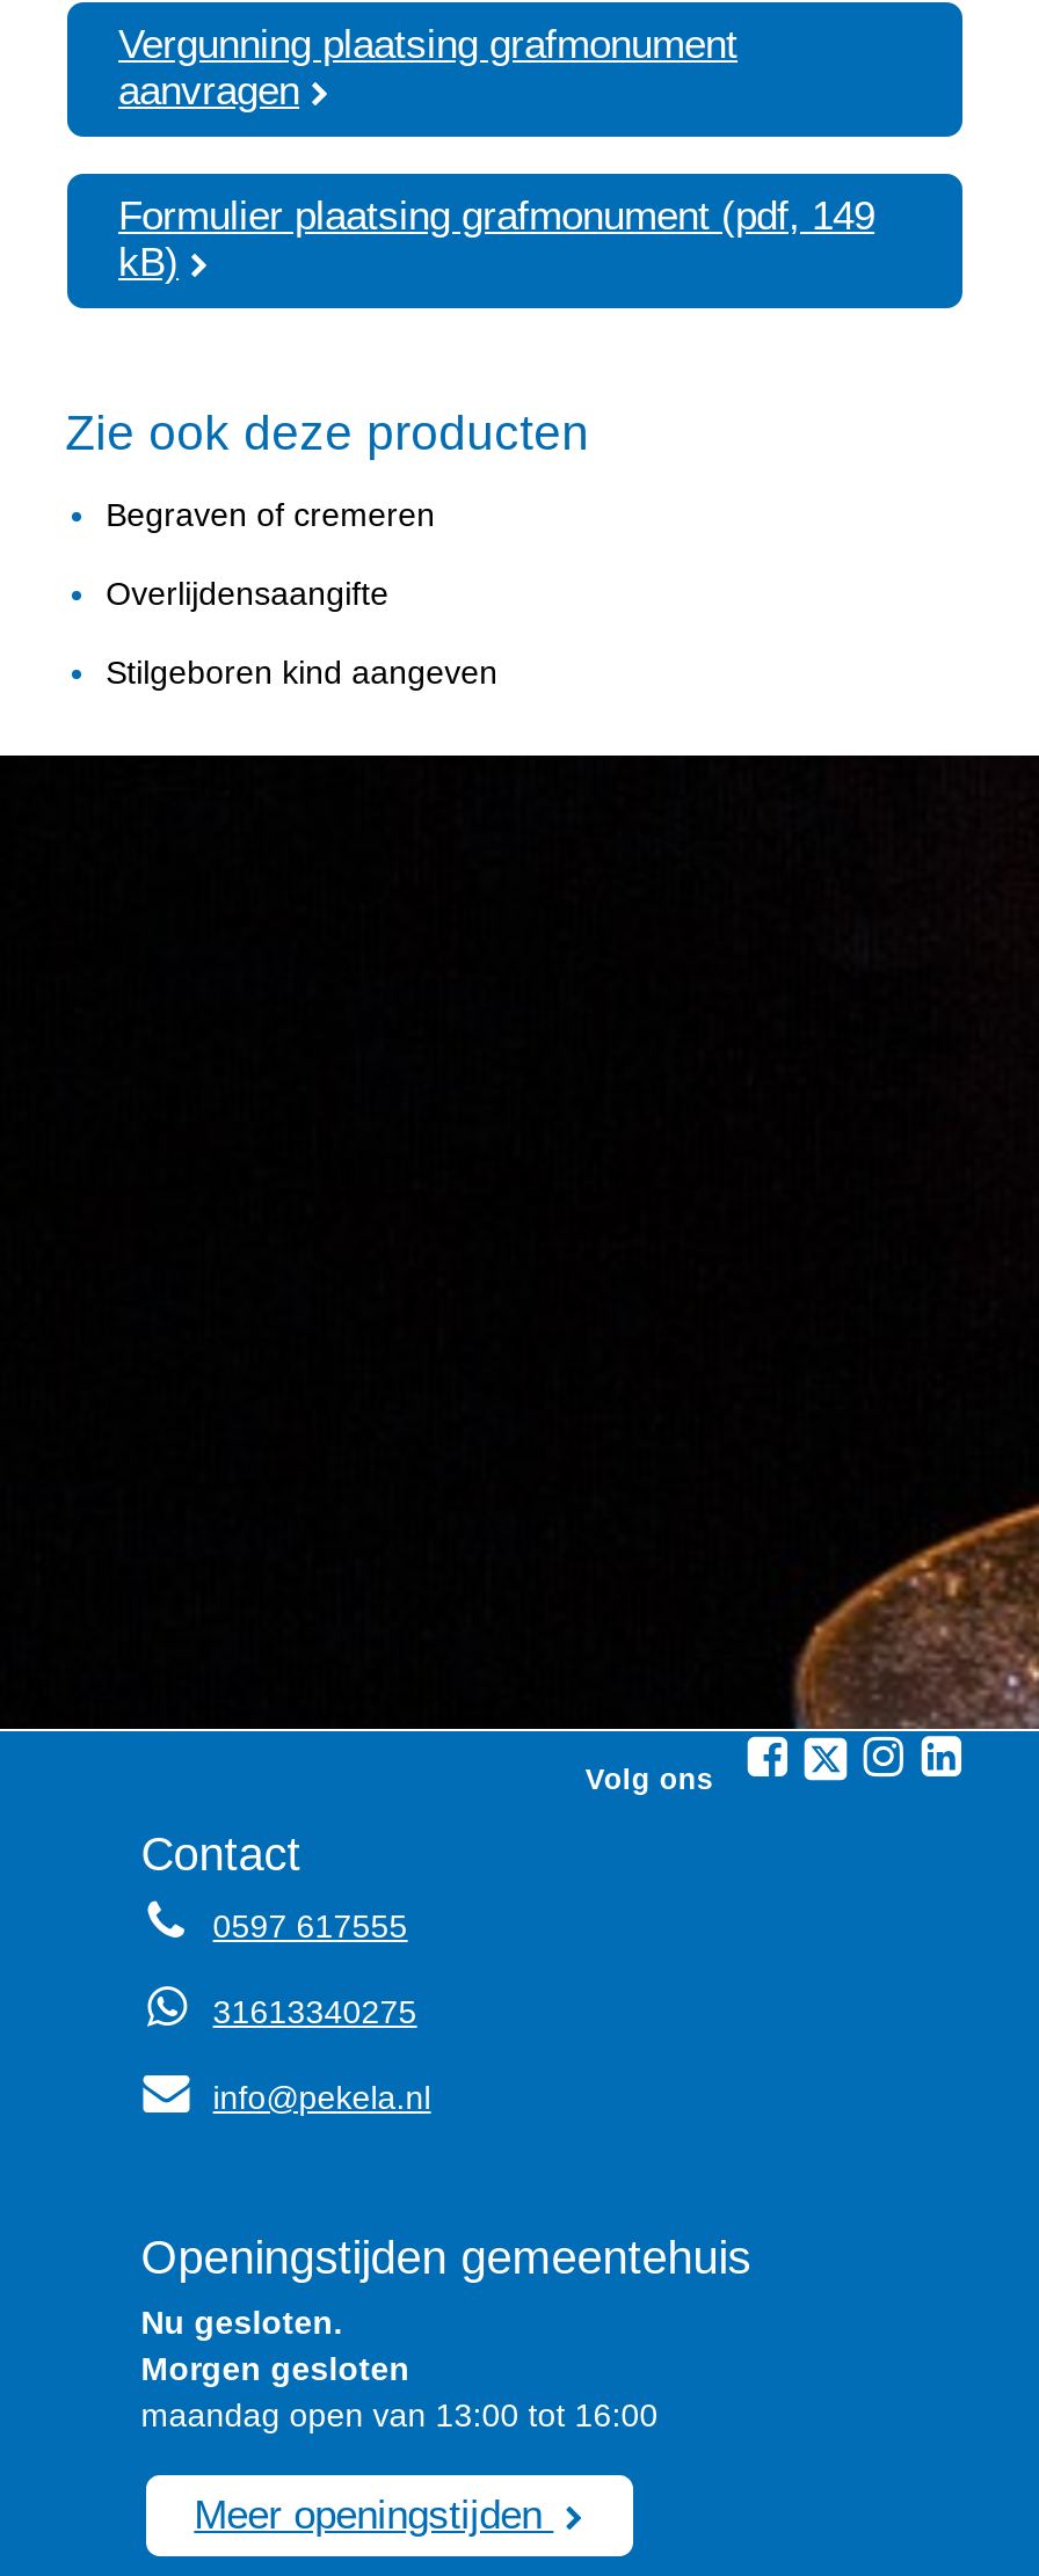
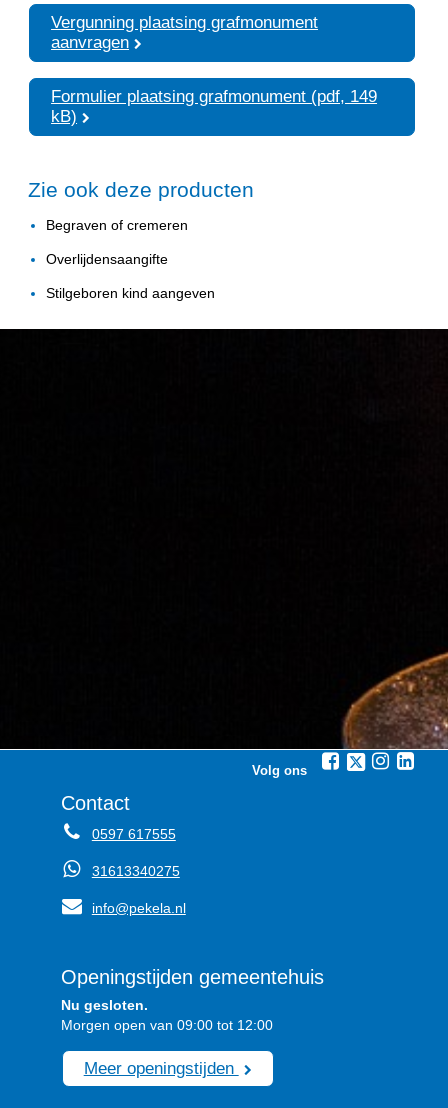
[141,2349,658,2433] Morgen gesloten | maandag open van 13:00 tot 16:00 -> [61,1017,273,1033] Morgen open van 09:00 tot 12:00

